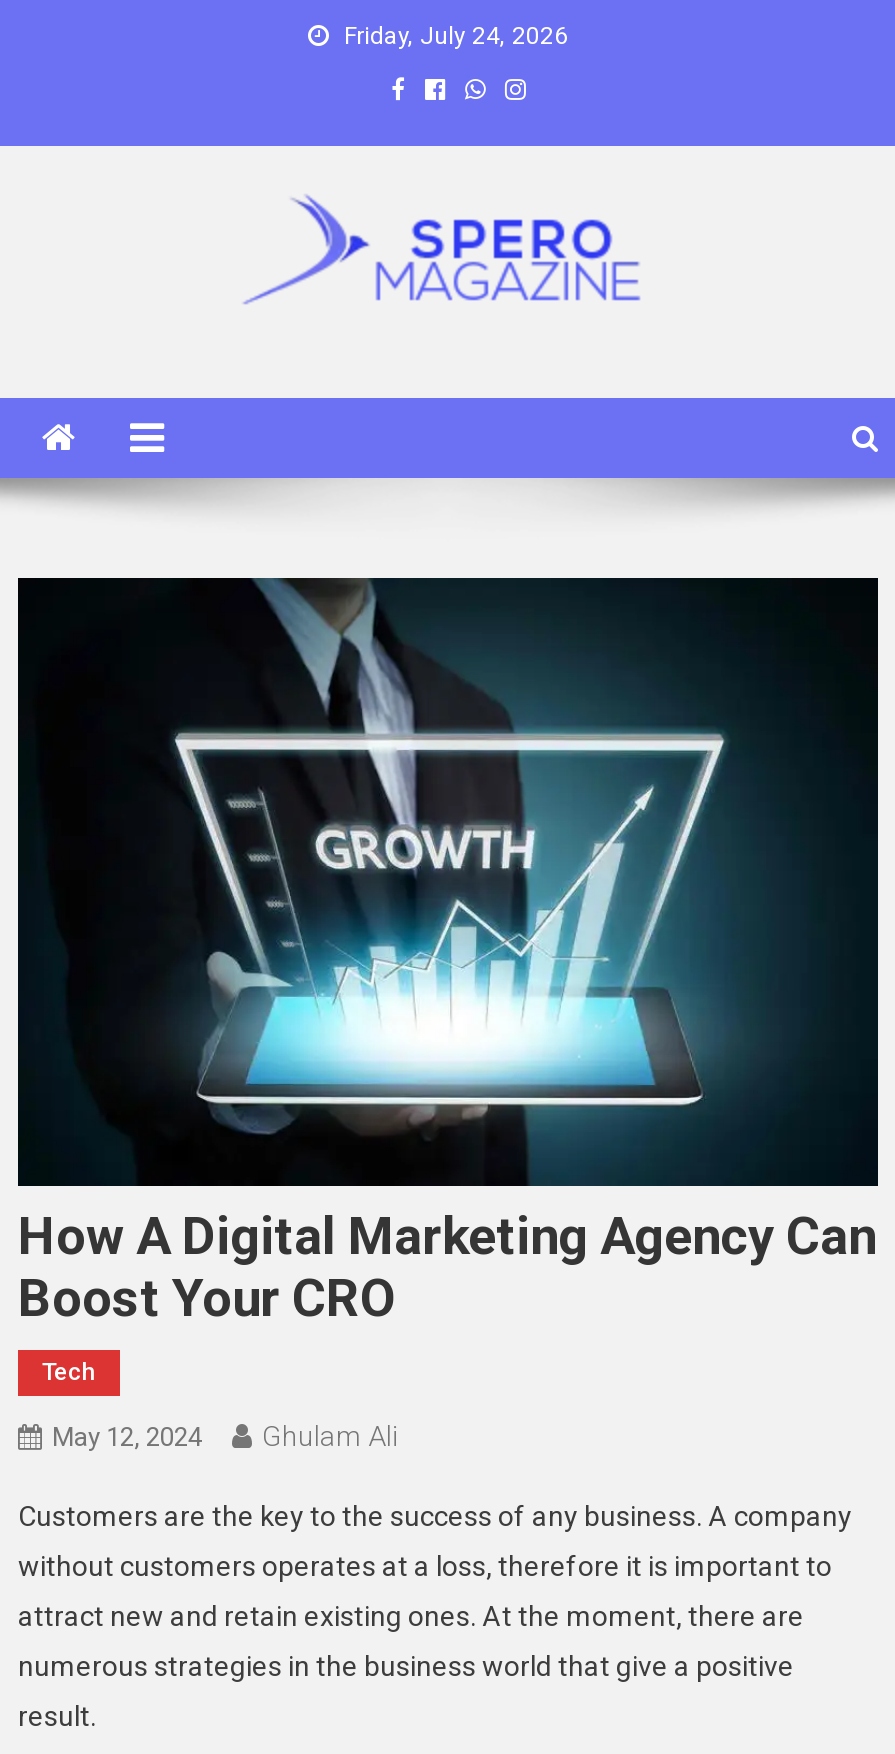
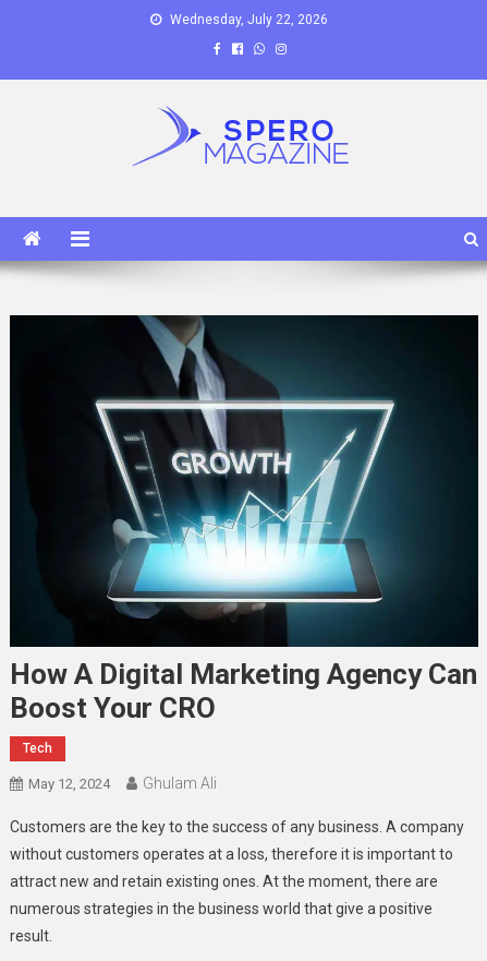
[344,22,568,50] Friday, July 24, 2026 -> [169,12,327,27] Wednesday, July 22, 2026

